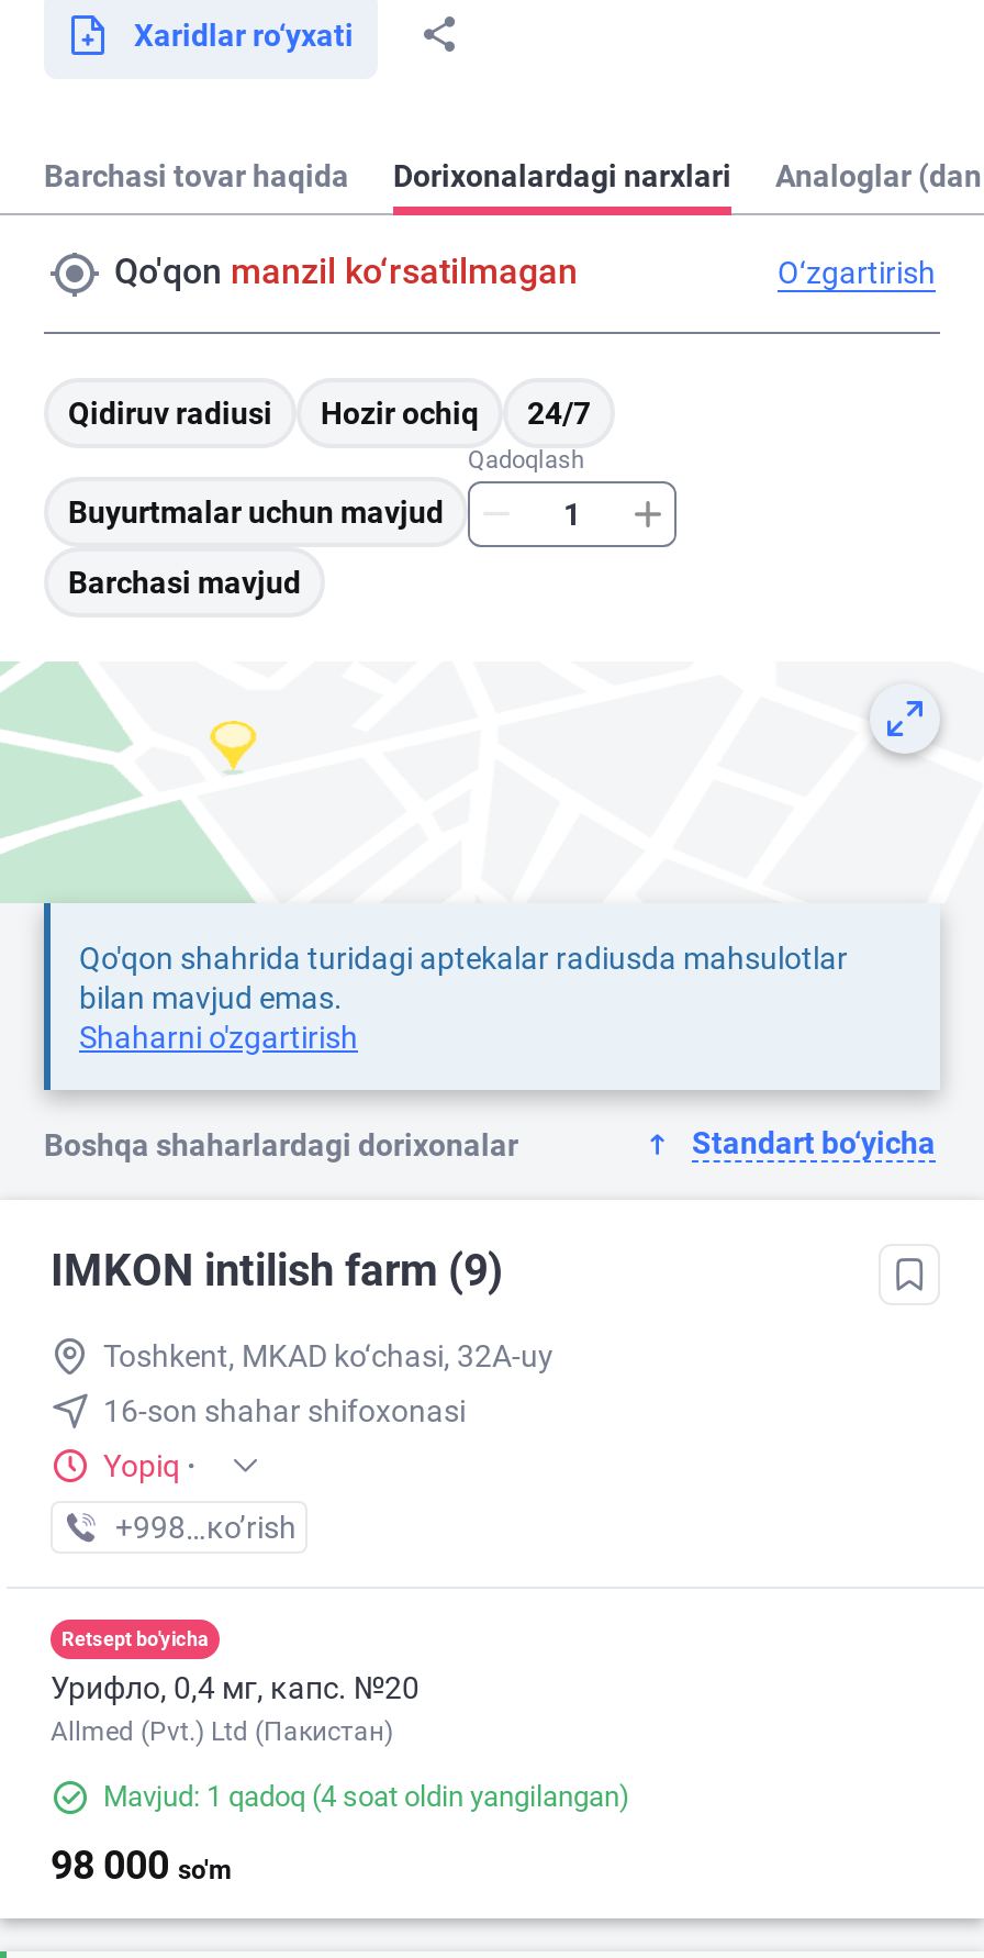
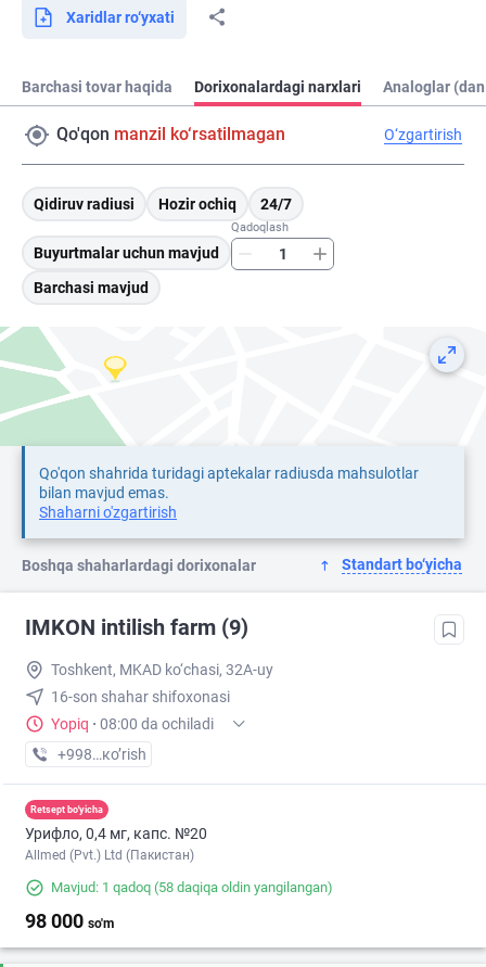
[103,1449,195,1484] Yopiq · -> [51,715,214,733] Yopiq · 08:00 da ochiladi
[103,1780,630,1813] Mavjud: 1 qadoq (4 soat oldin yangilangan) -> [51,879,333,896] Mavjud: 1 qadoq (58 daqiqa oldin yangilangan)

